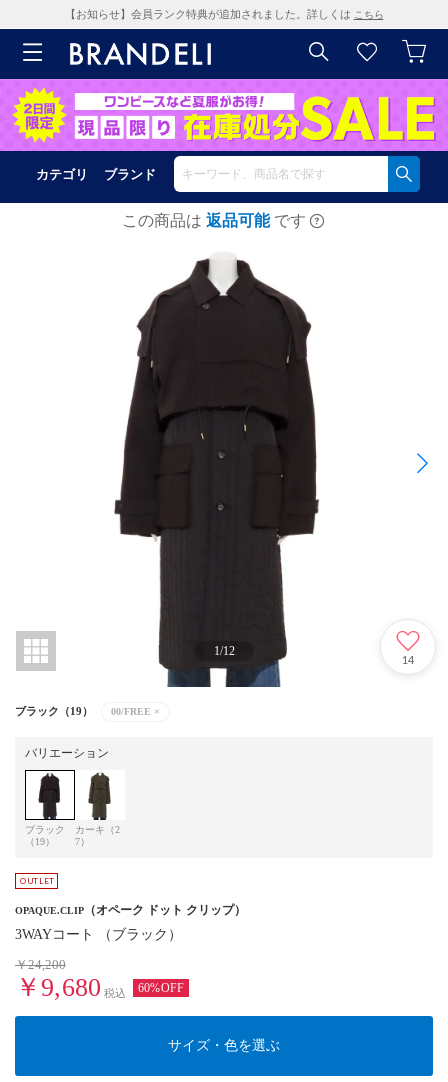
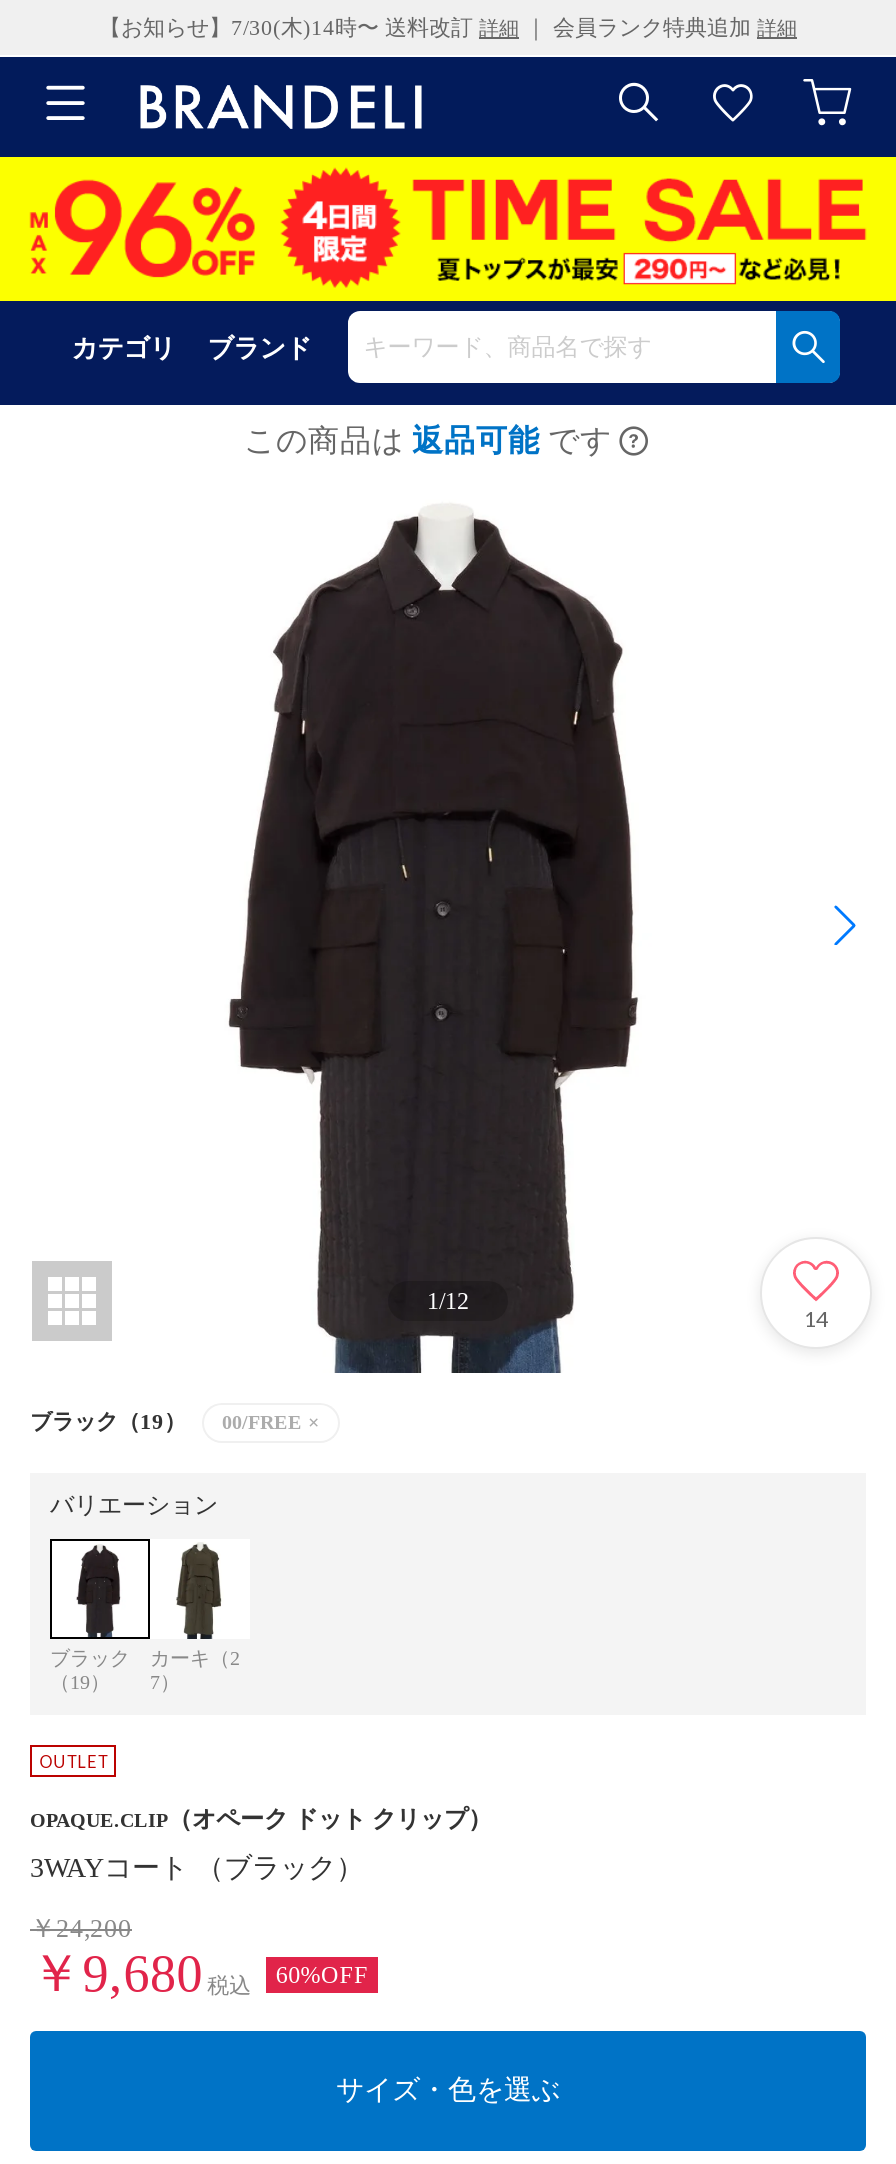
[64,8,383,20] 【お知らせ】会員ランク特典が追加されました。詳しくはこちら -> [99,15,797,39] 【お知らせ】7/30(木)14時〜 送料改訂詳細｜ 会員ランク特典追加詳細
[3,78,445,152] [image] -> [6,155,890,303] [image]

